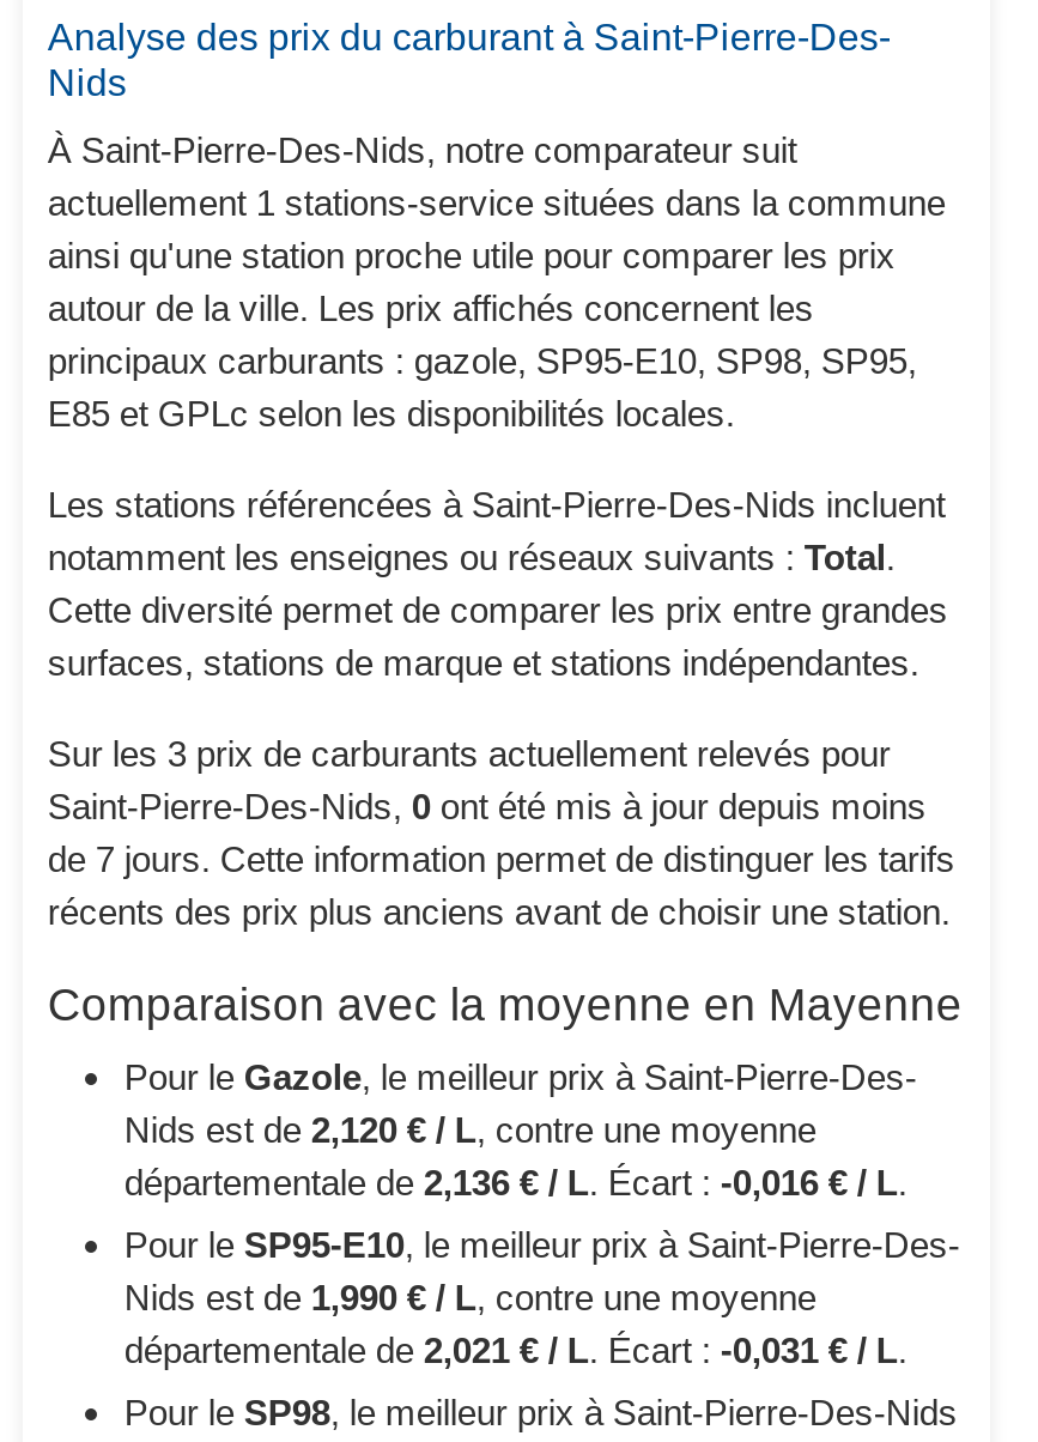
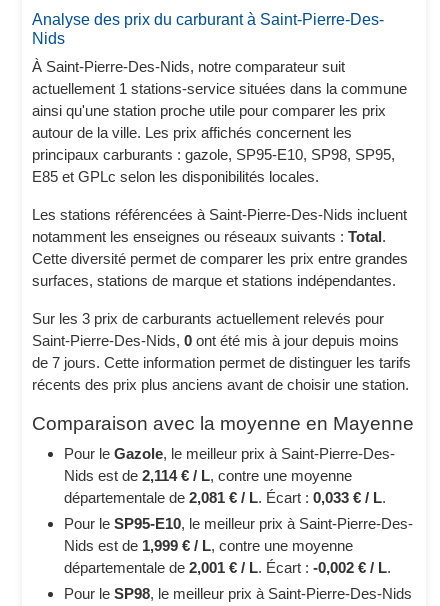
[124,1109,816,1150] Nids est de 2,120 € / L, contre une moyenne -> [64,467,352,484] Nids est de 2,114 € / L, contre une moyenne
[124,1162,907,1202] départementale de 2,136 € / L. Écart : -0,016 € / L. -> [64,489,386,506] départementale de 2,081 € / L. Écart : 0,033 € / L.
[124,1277,816,1317] Nids est de 1,990 € / L, contre une moyenne -> [64,537,353,554] Nids est de 1,999 € / L, contre une moyenne
[124,1329,907,1370] départementale de 2,021 € / L. Écart : -0,031 € / L. -> [64,559,391,576] départementale de 2,001 € / L. Écart : -0,002 € / L.

